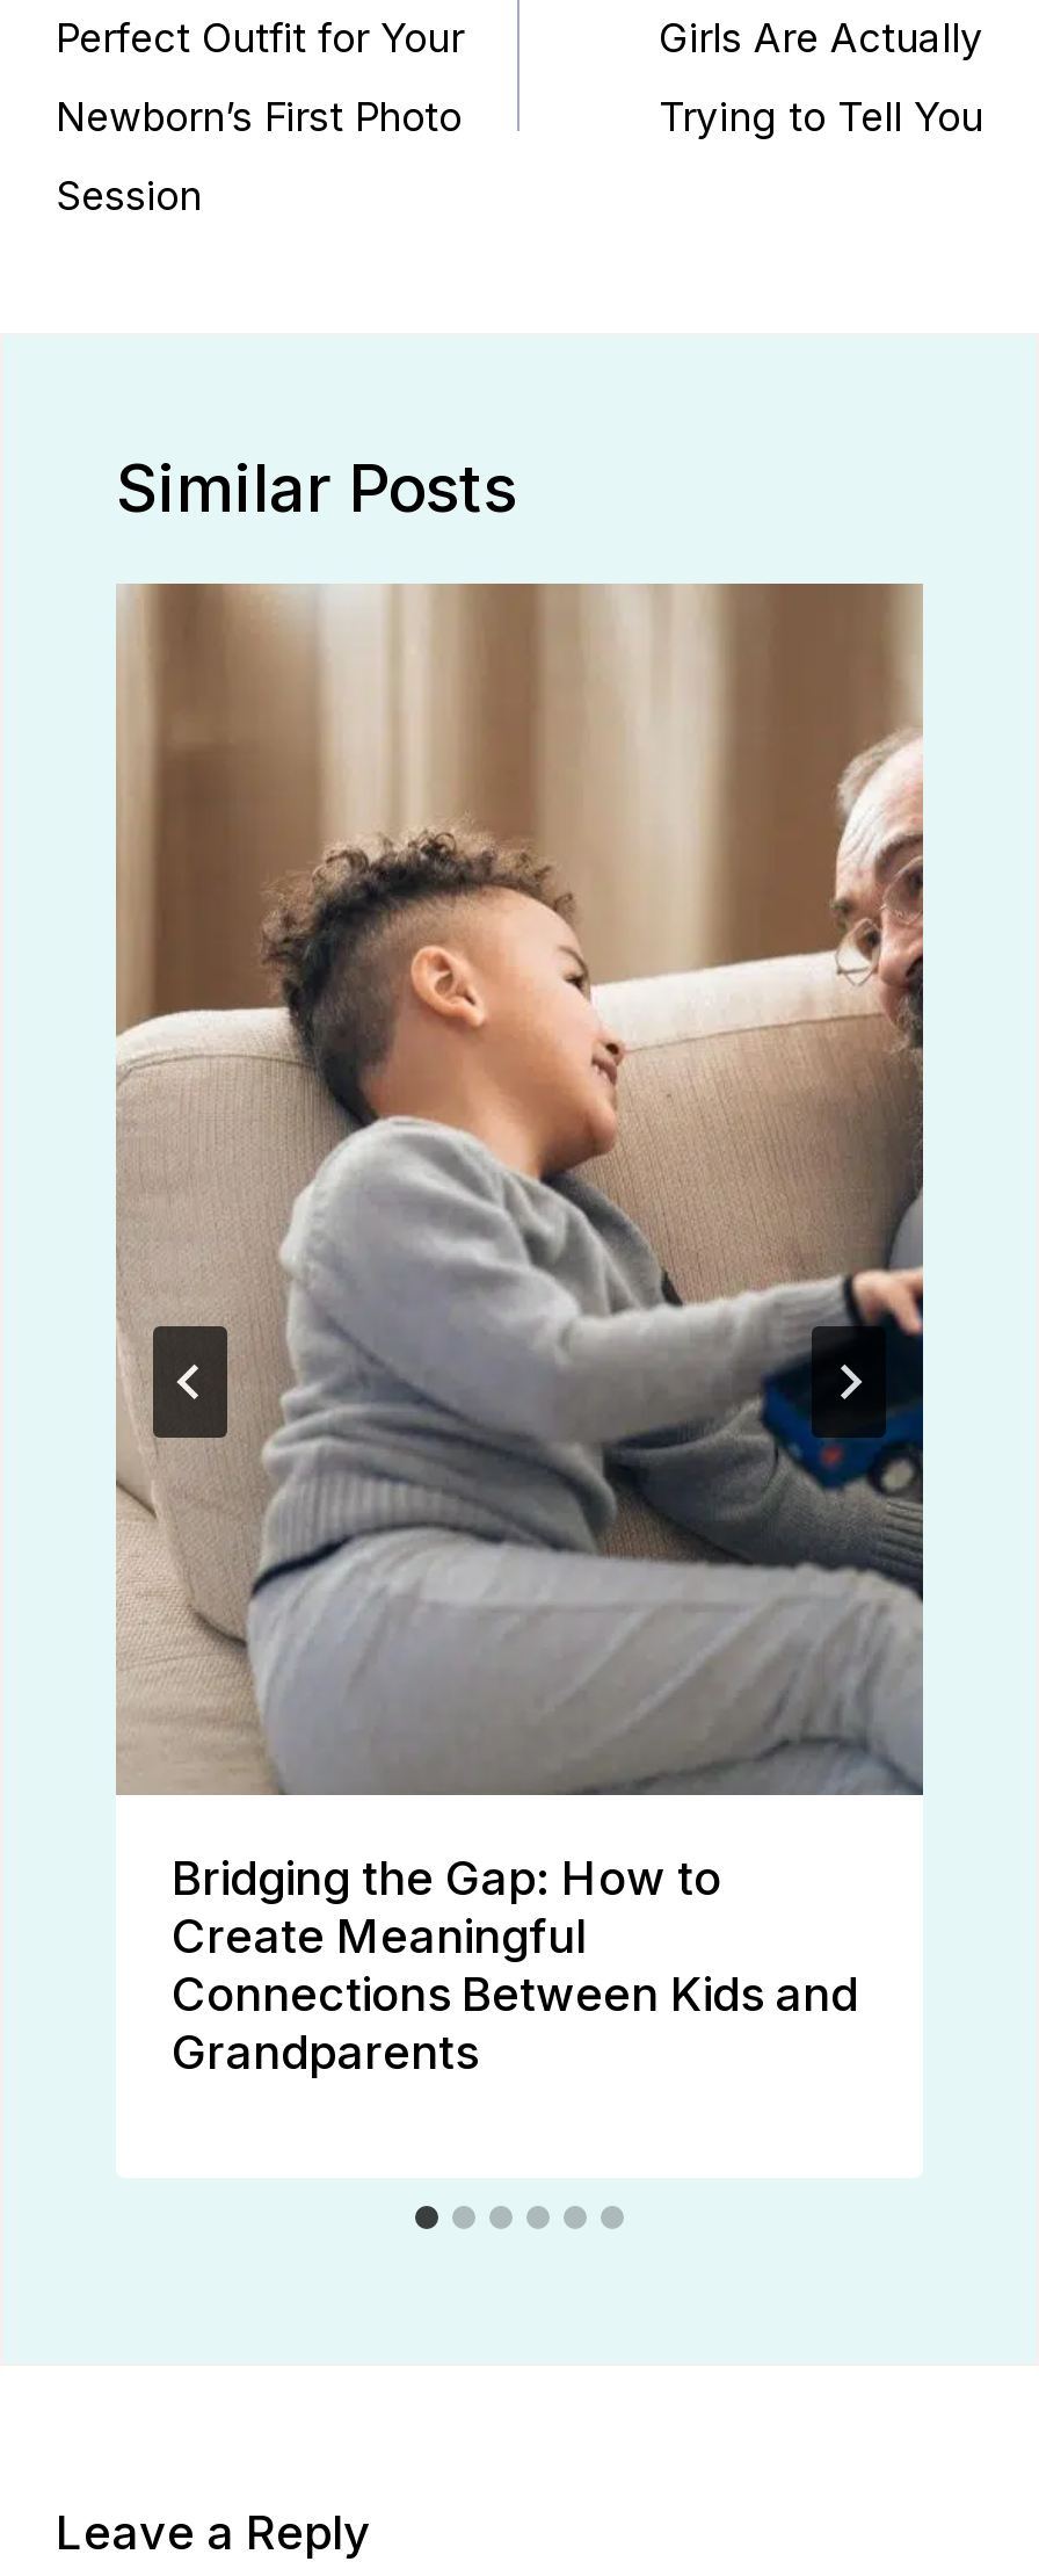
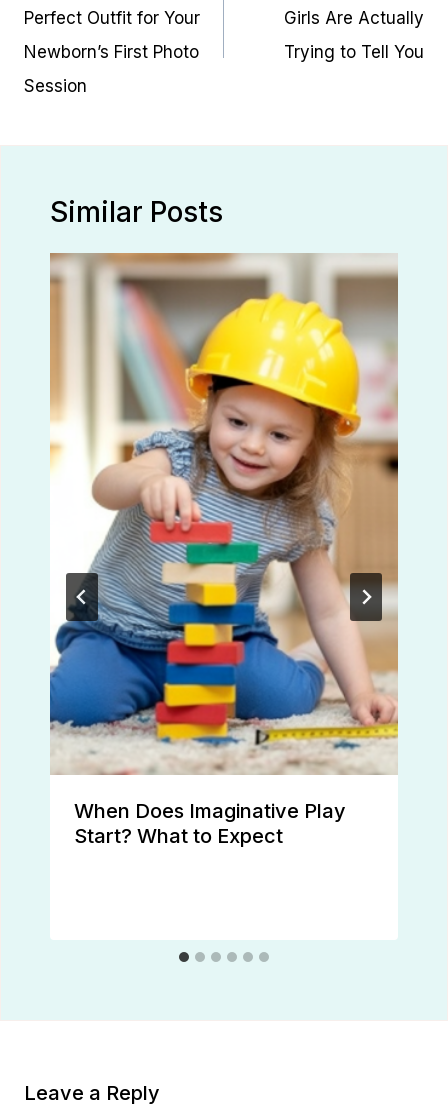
[114,581,925,2081] [image] | Bridging the Gap: How to | Create Meaningful | Connections Between Kids and | Grandparents -> [49,253,399,848] [image] | When Does Imaginative Play | Start? What to Expect

